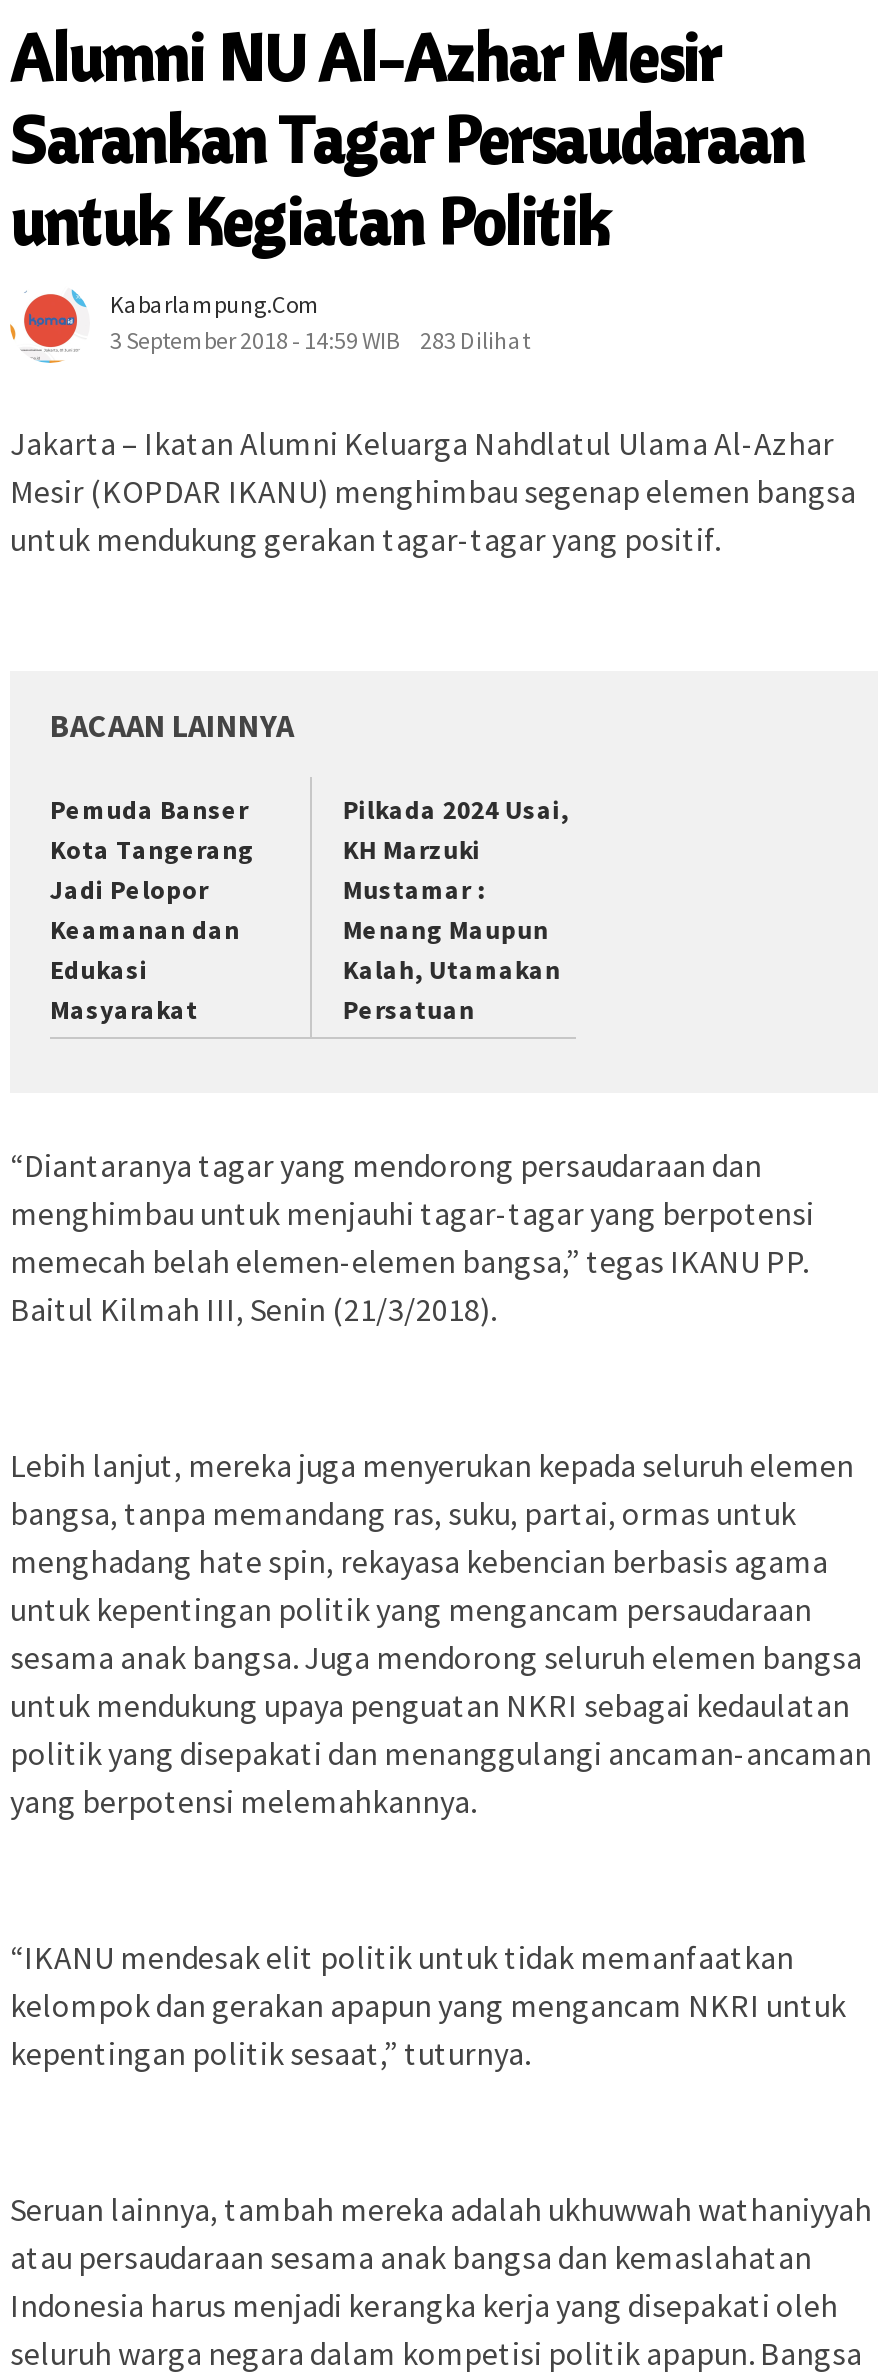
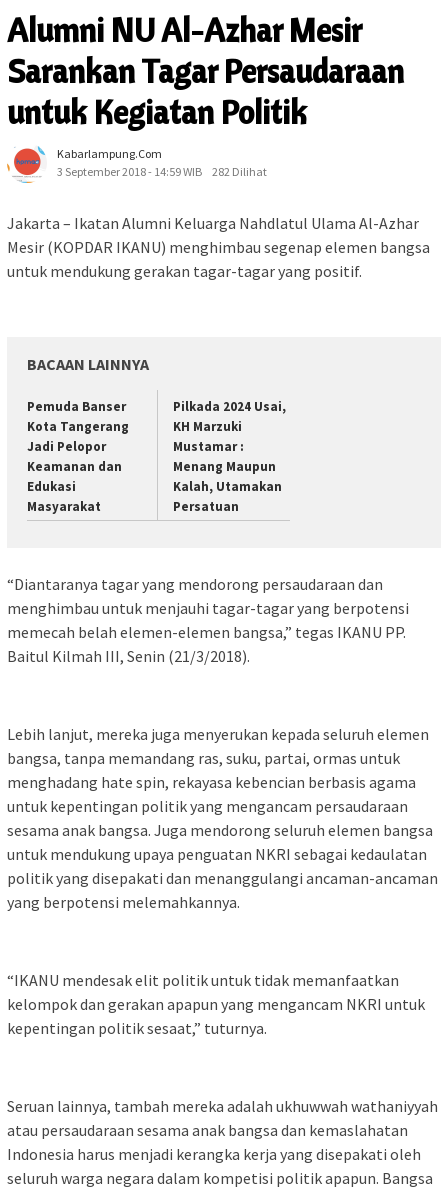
[110,326,530,356] 3 September 2018 - 14:59 WIB 283 Dilihat -> [57,164,267,179] 3 September 2018 - 14:59 WIB 282 Dilihat

